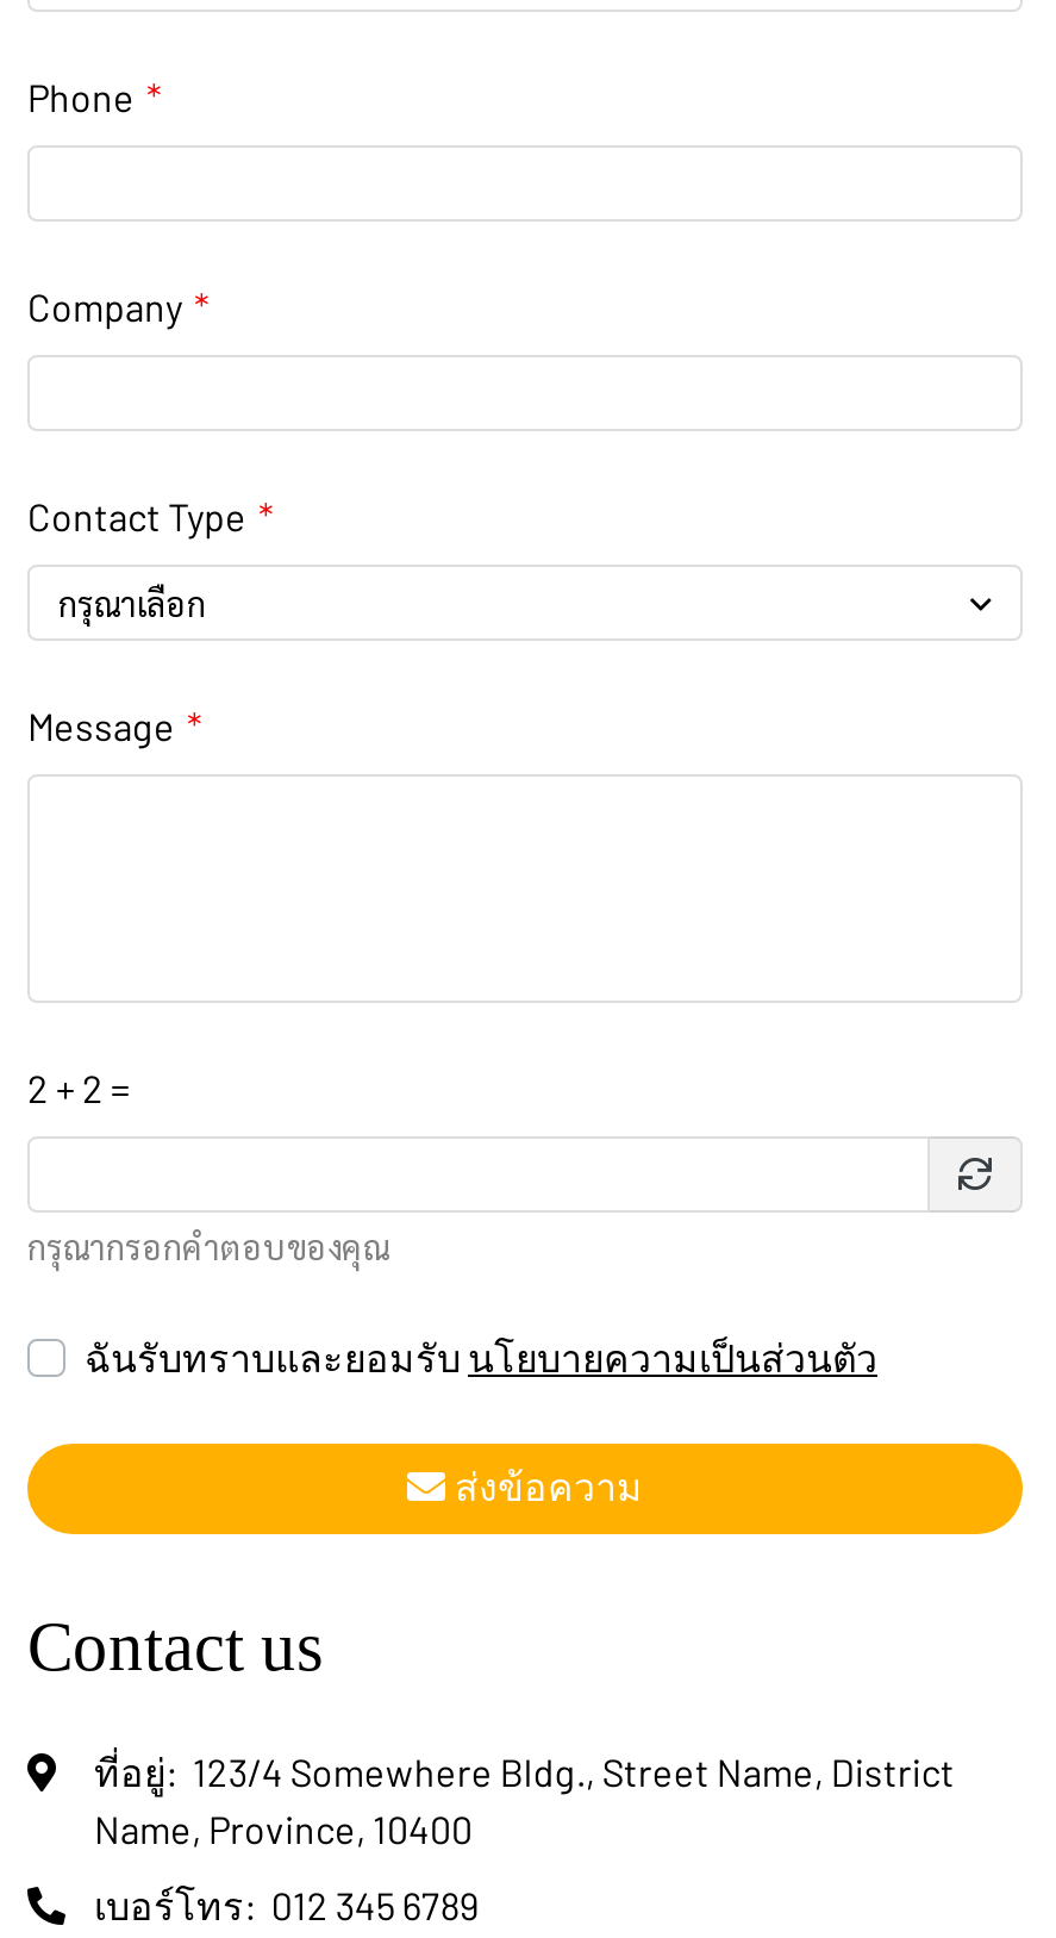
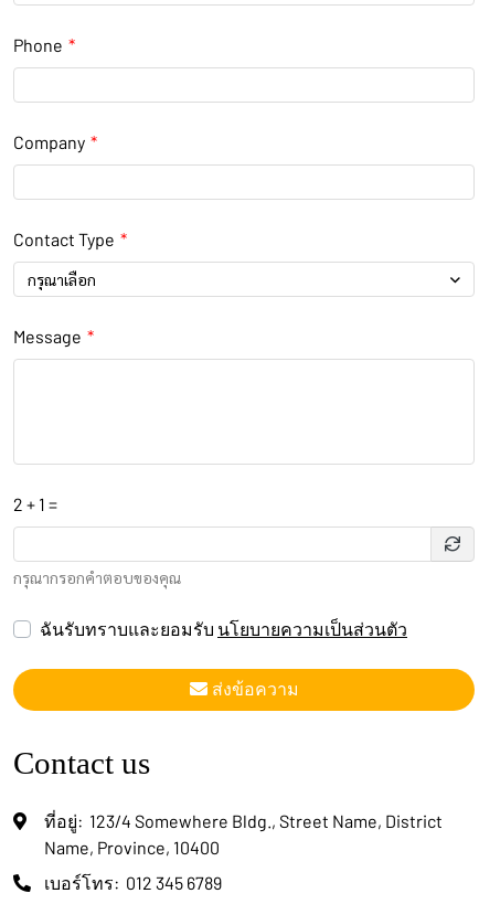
[27,1065,130,1110] 2 + 2 = -> [13,493,57,514] 2 + 1 =

